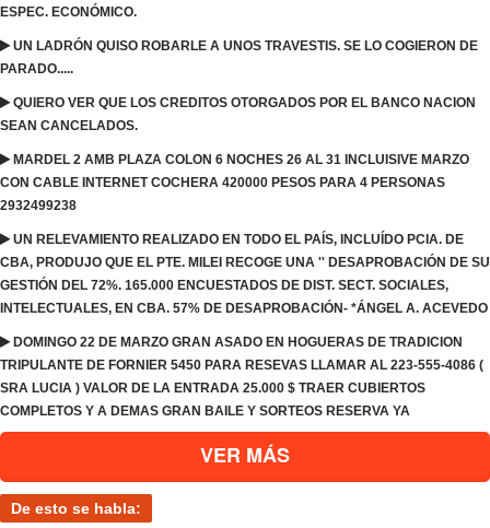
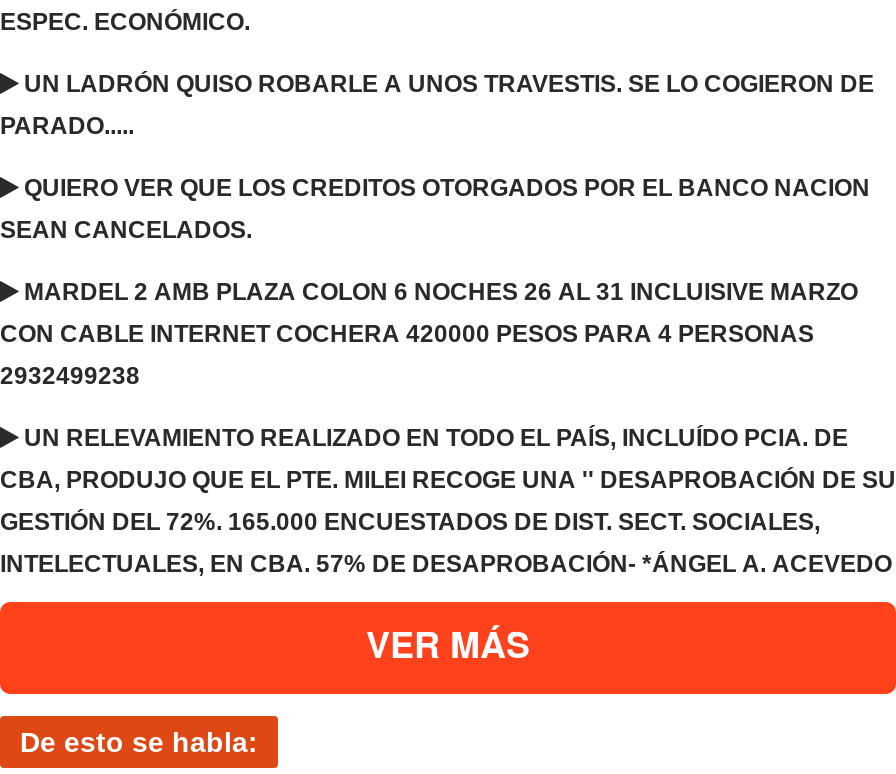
[0,335,483,419] DOMINGO 22 DE MARZO GRAN ASADO EN HOGUERAS DE TRADICION | TRIPULANTE DE FORNIER 5450 PARA RESEVAS LLAMAR AL 223-555-4086 ( | SRA LUCIA ) VALOR DE LA ENTRADA 25.000 $ TRAER CUBIERTOS | COMPLETOS Y A DEMAS GRAN BAILE Y SORTEOS RESERVA YA -> none

